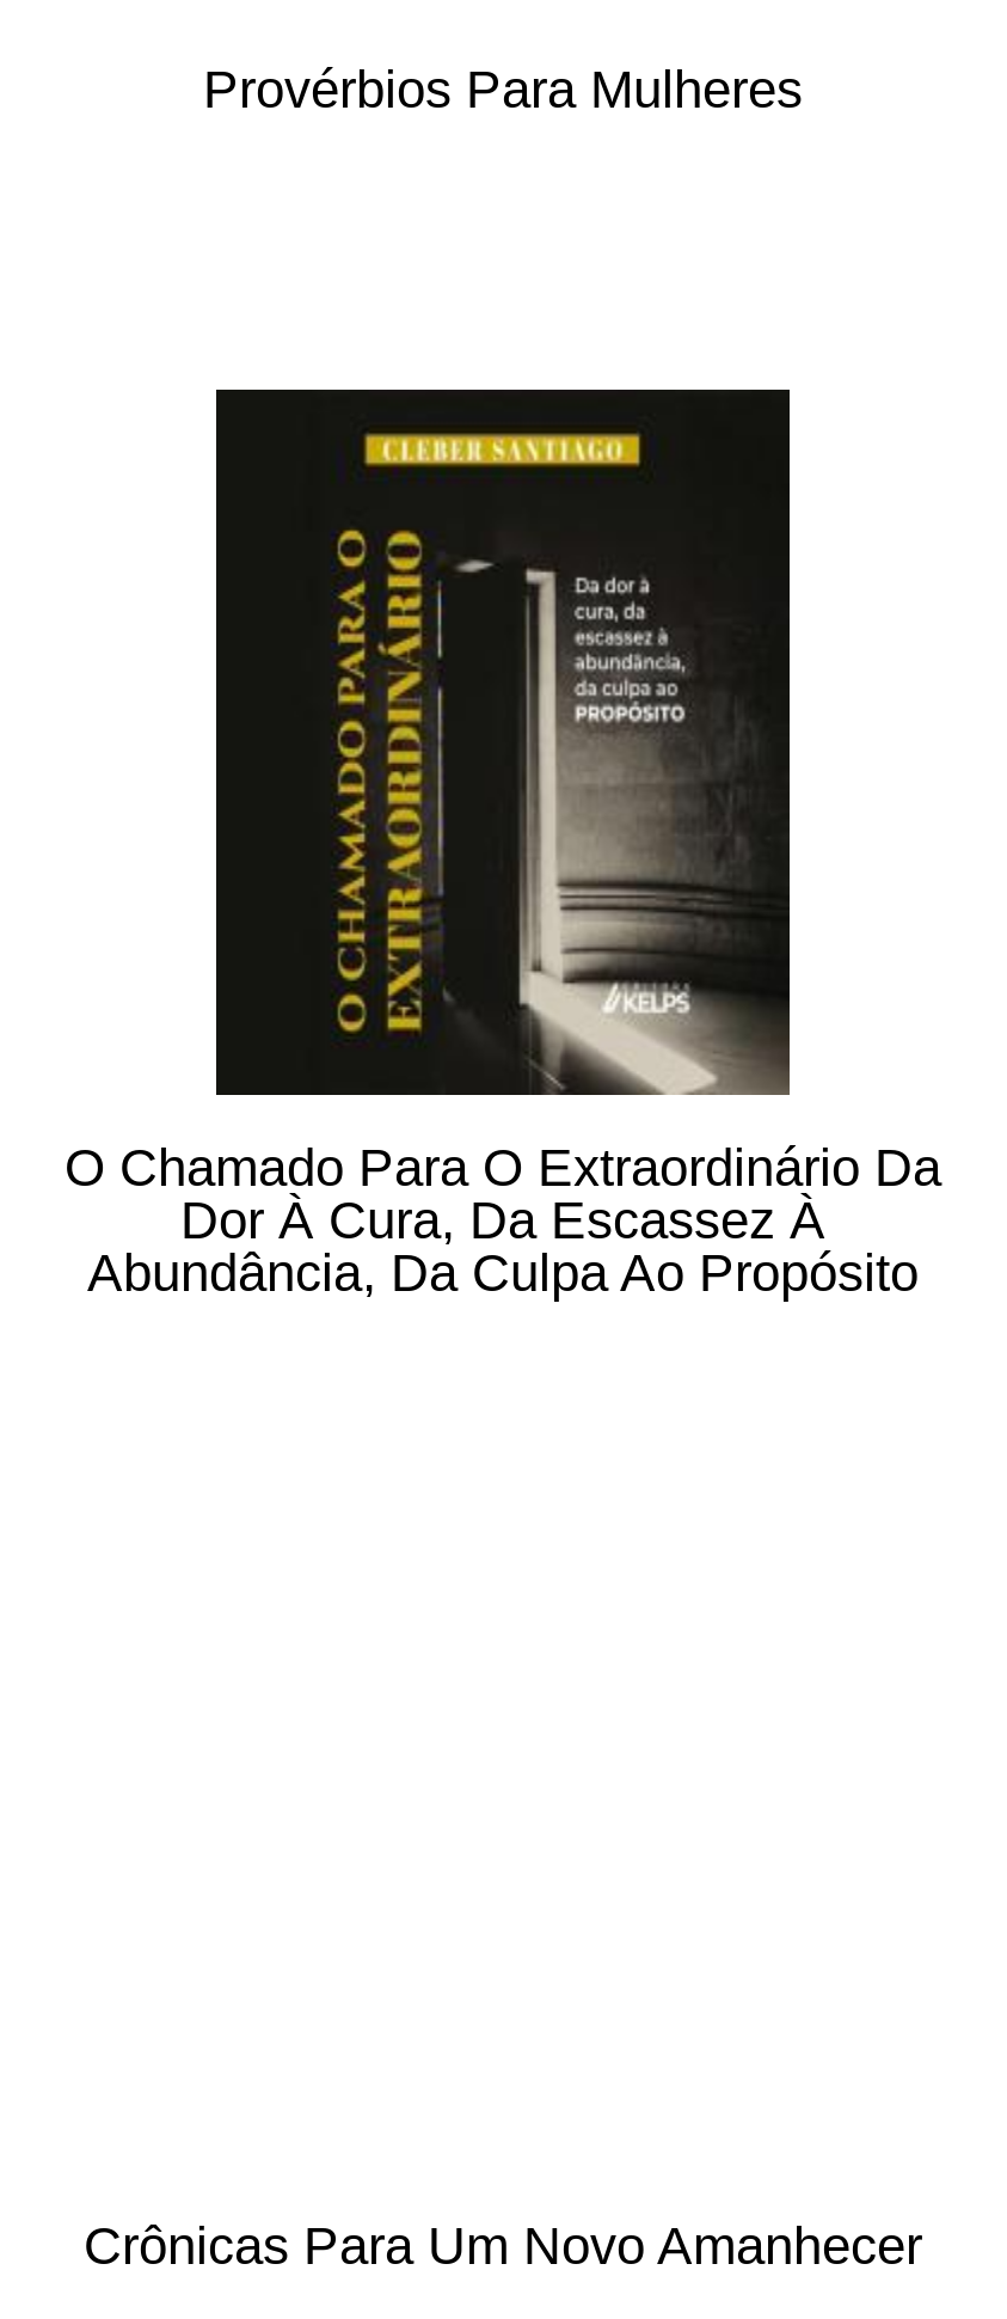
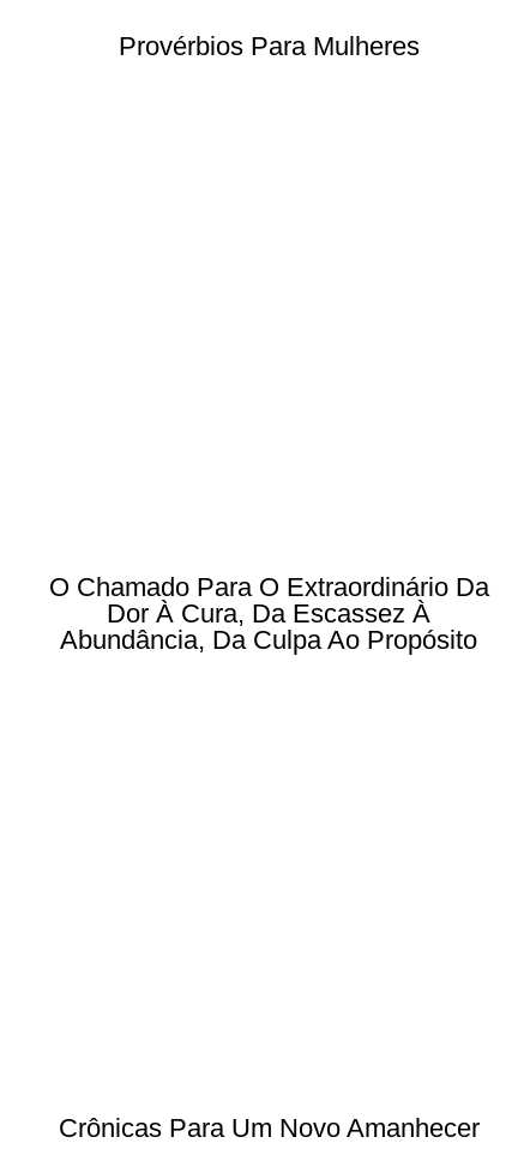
[214,387,792,1097] [image] -> none

